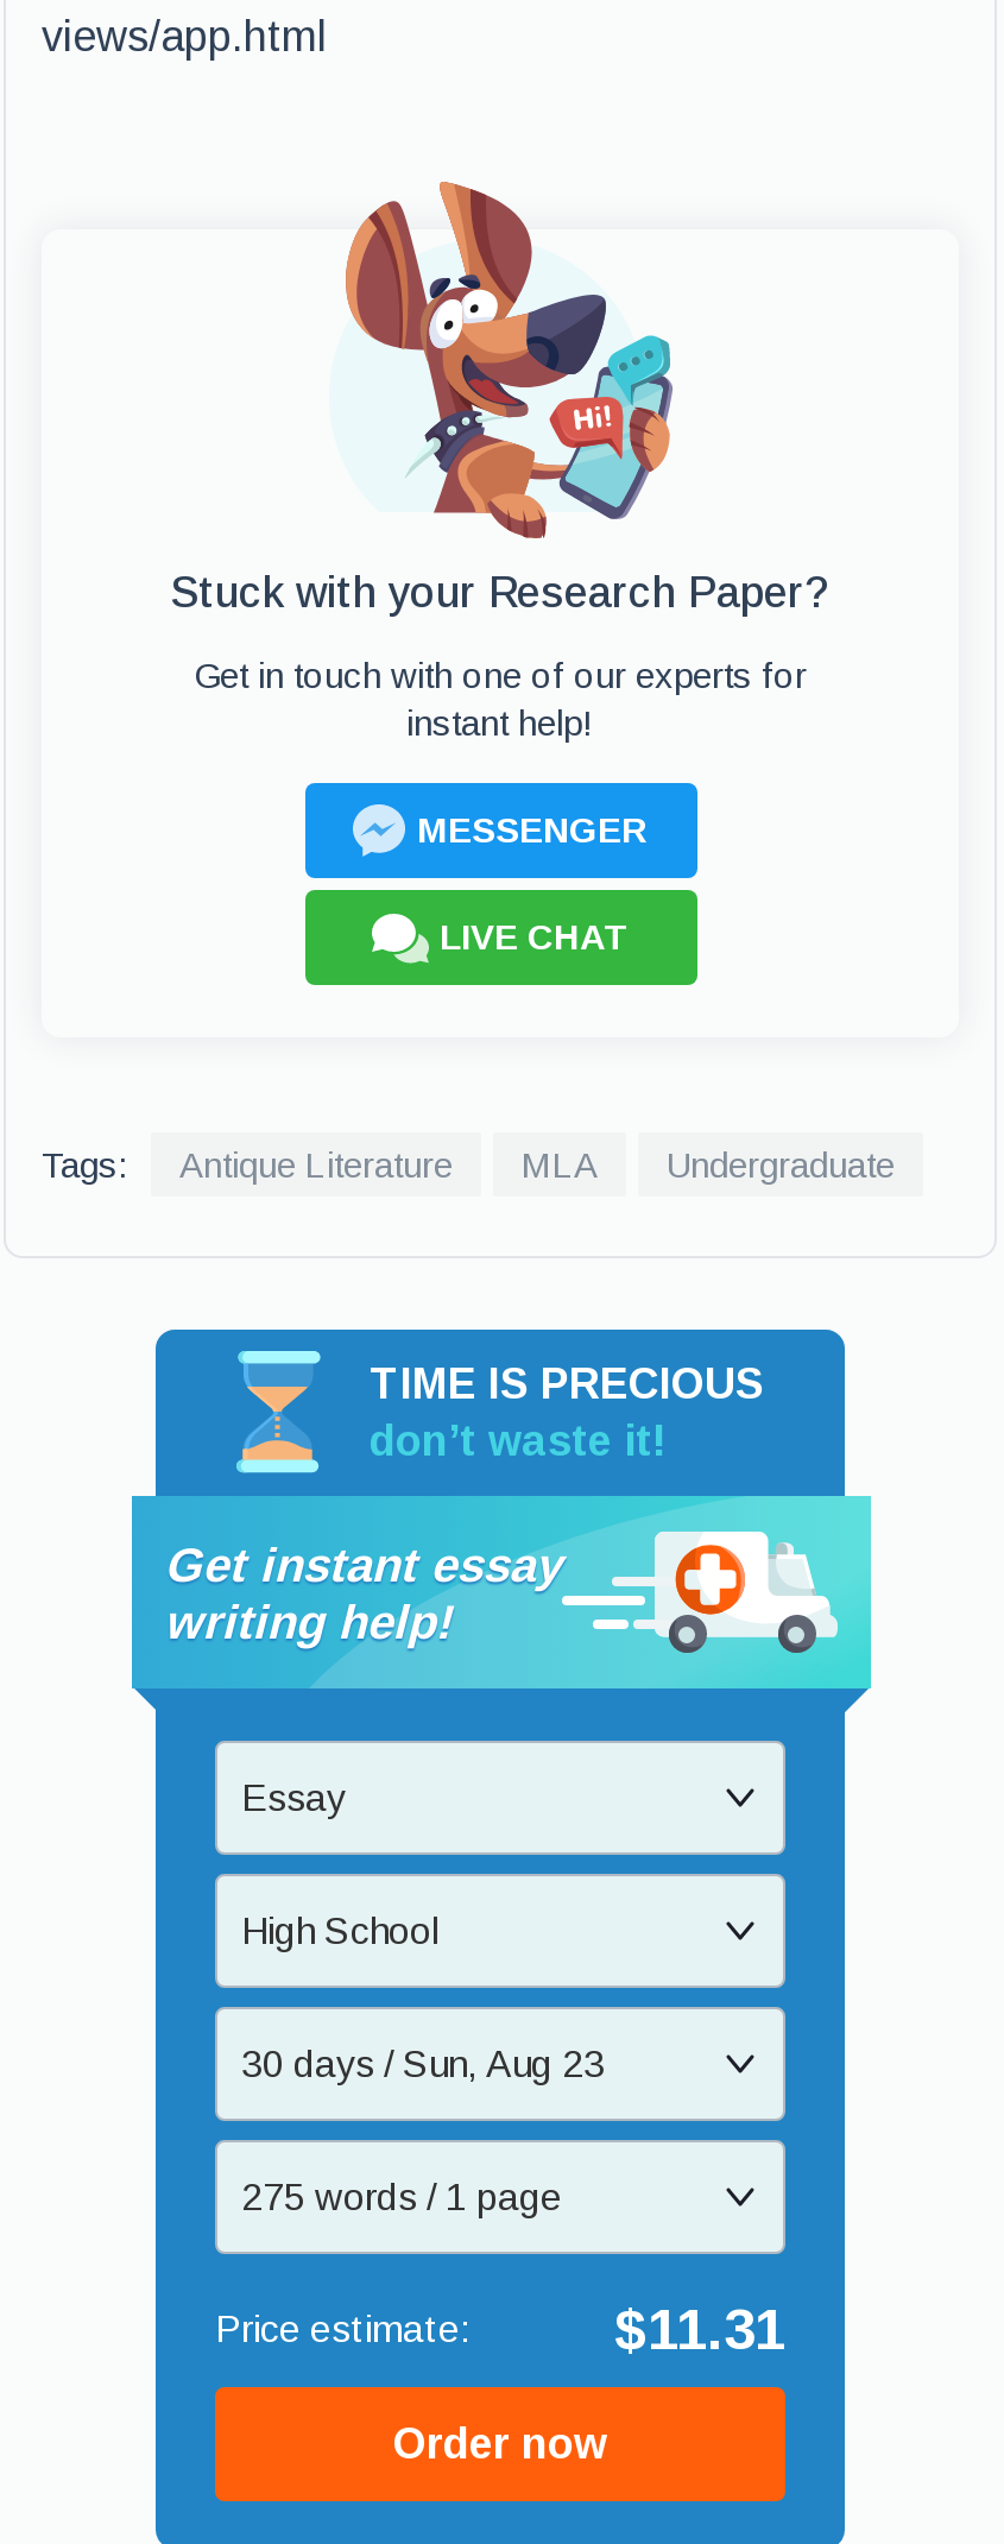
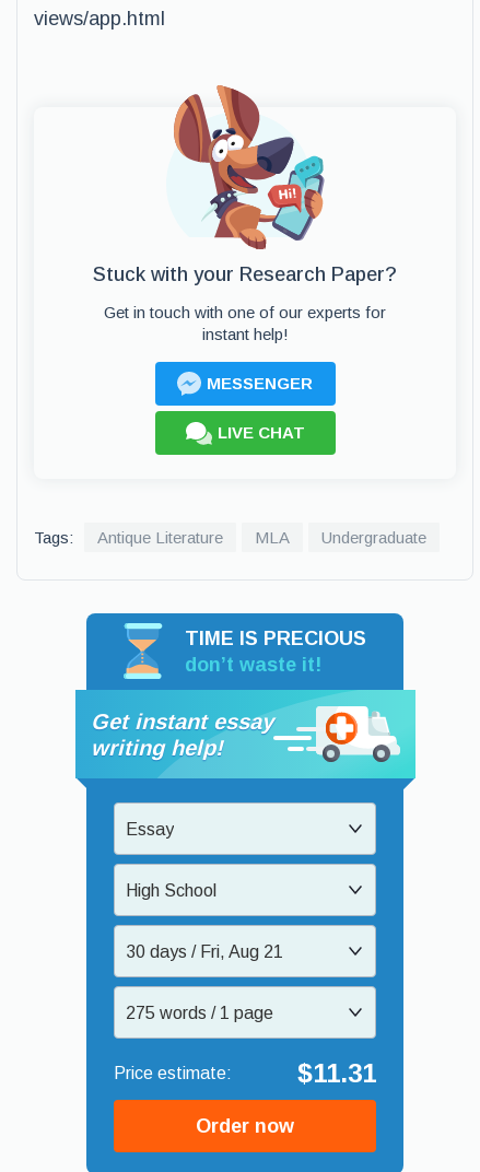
[241,2044,605,2084] 30 days / Sun, Aug 23 -> [126,942,283,960] 30 days / Fri, Aug 21

